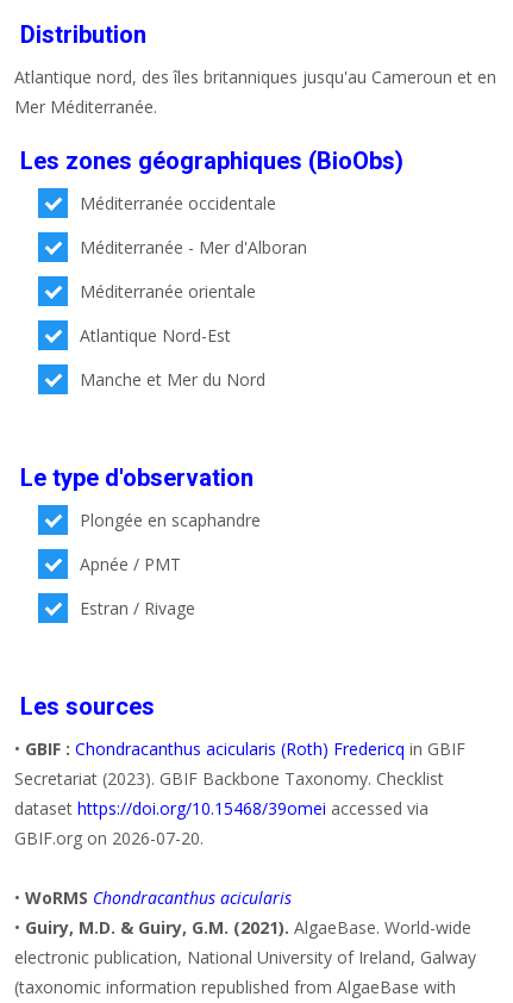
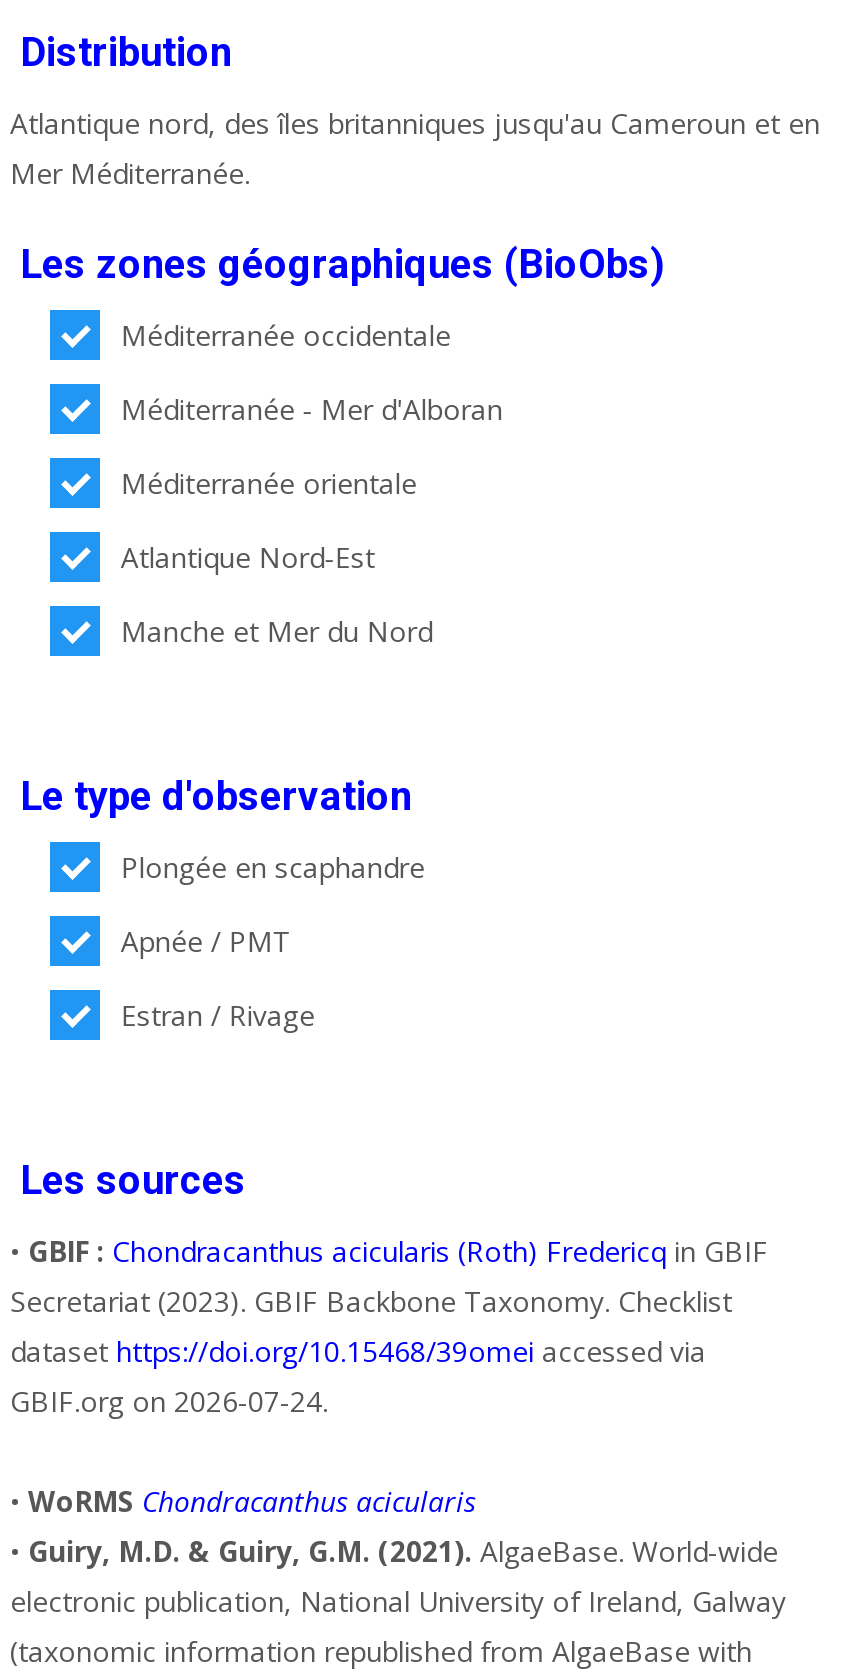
[14,827,204,849] GBIF.org on 2026-07-20. -> [10,1382,328,1420] GBIF.org on 2026-07-24.

